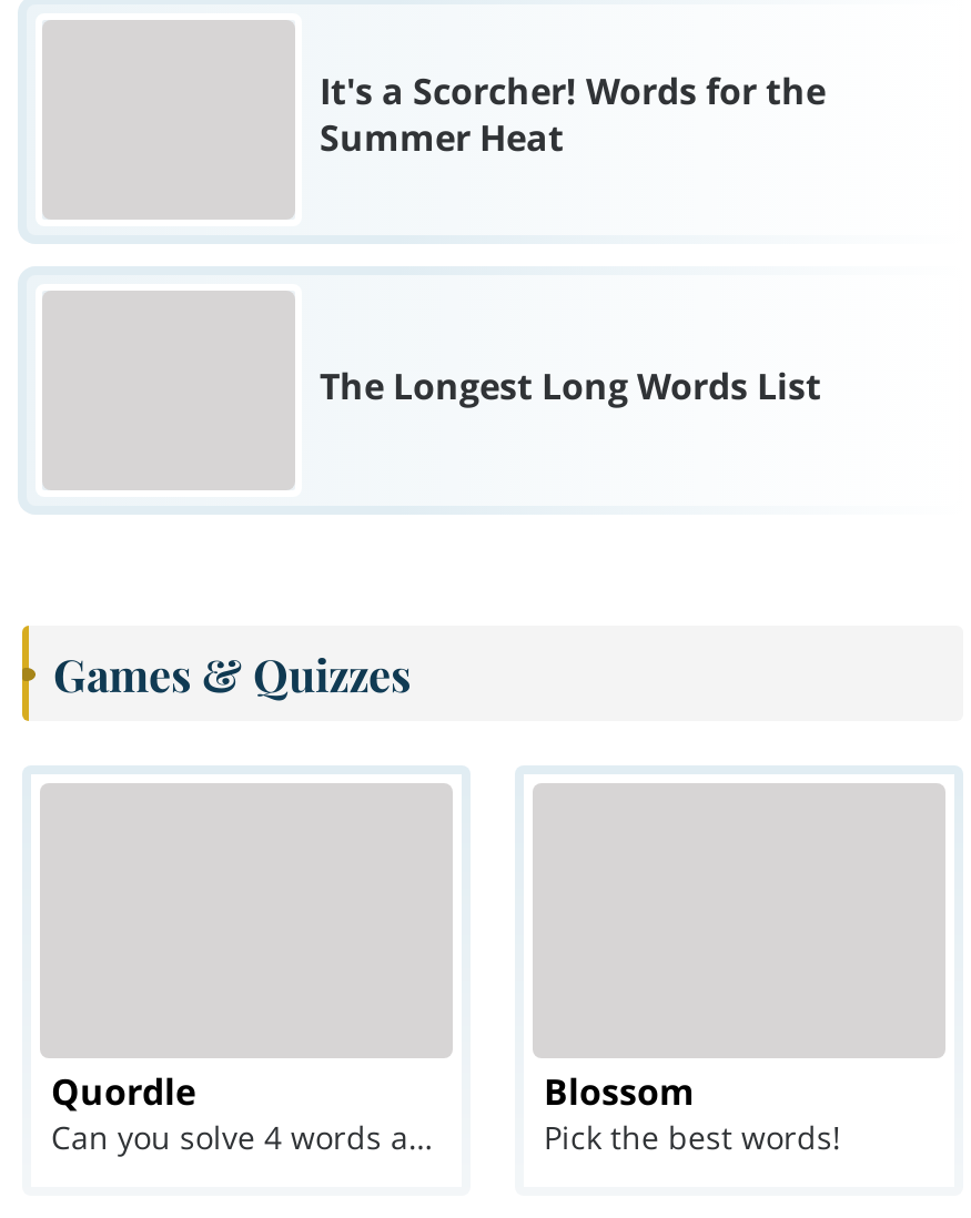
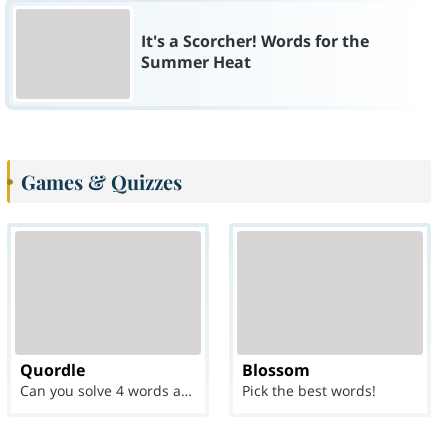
[320,361,821,409] The Longest Long Words List -> none

